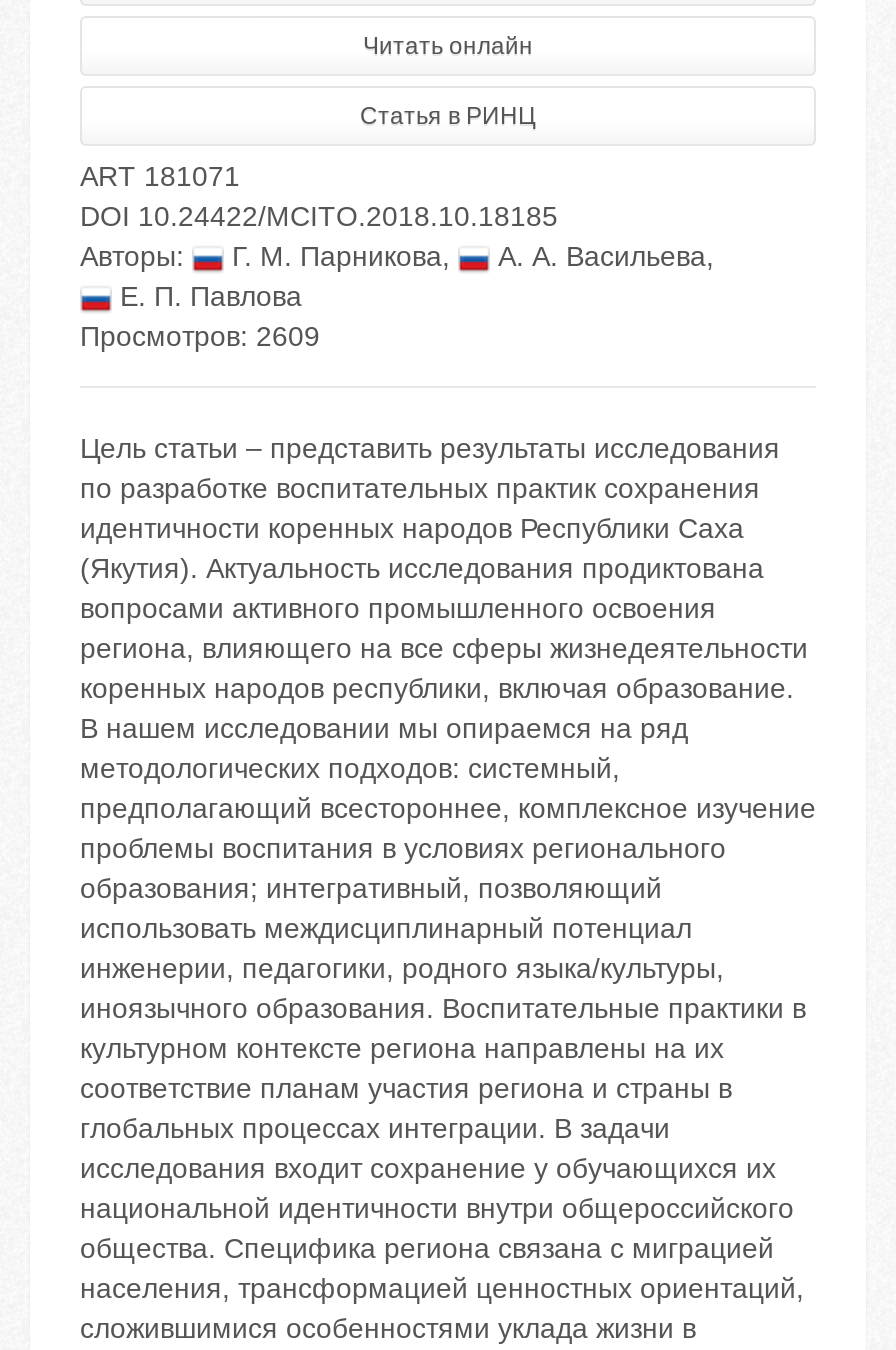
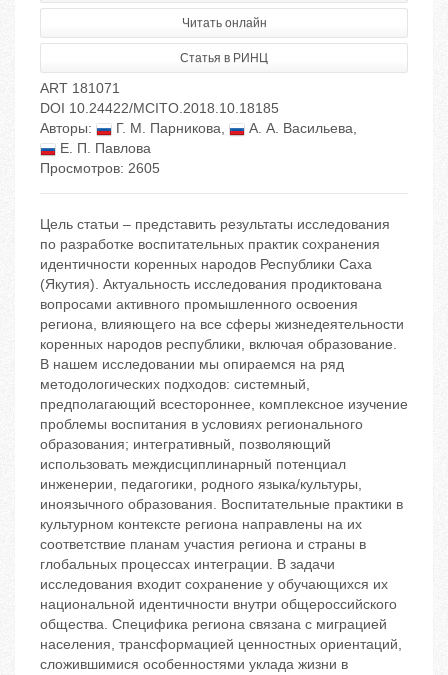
[80,321,320,353] Просмотров: 2609 -> [40,160,160,176] Просмотров: 2605

